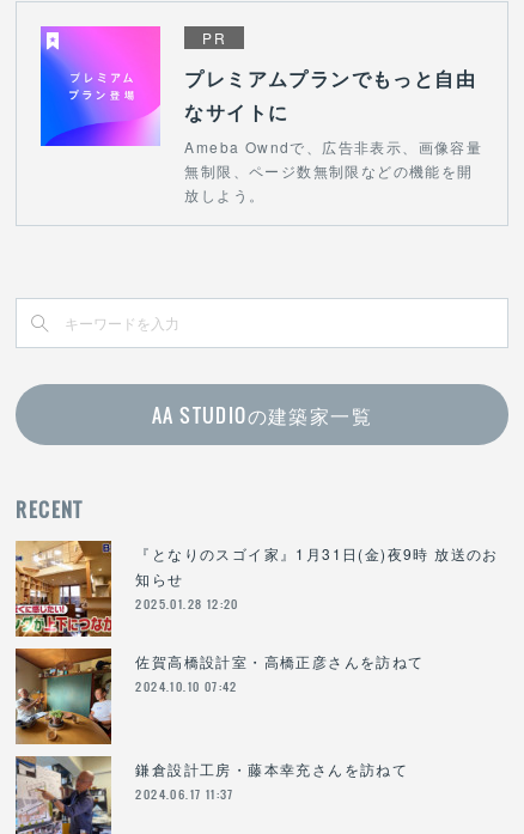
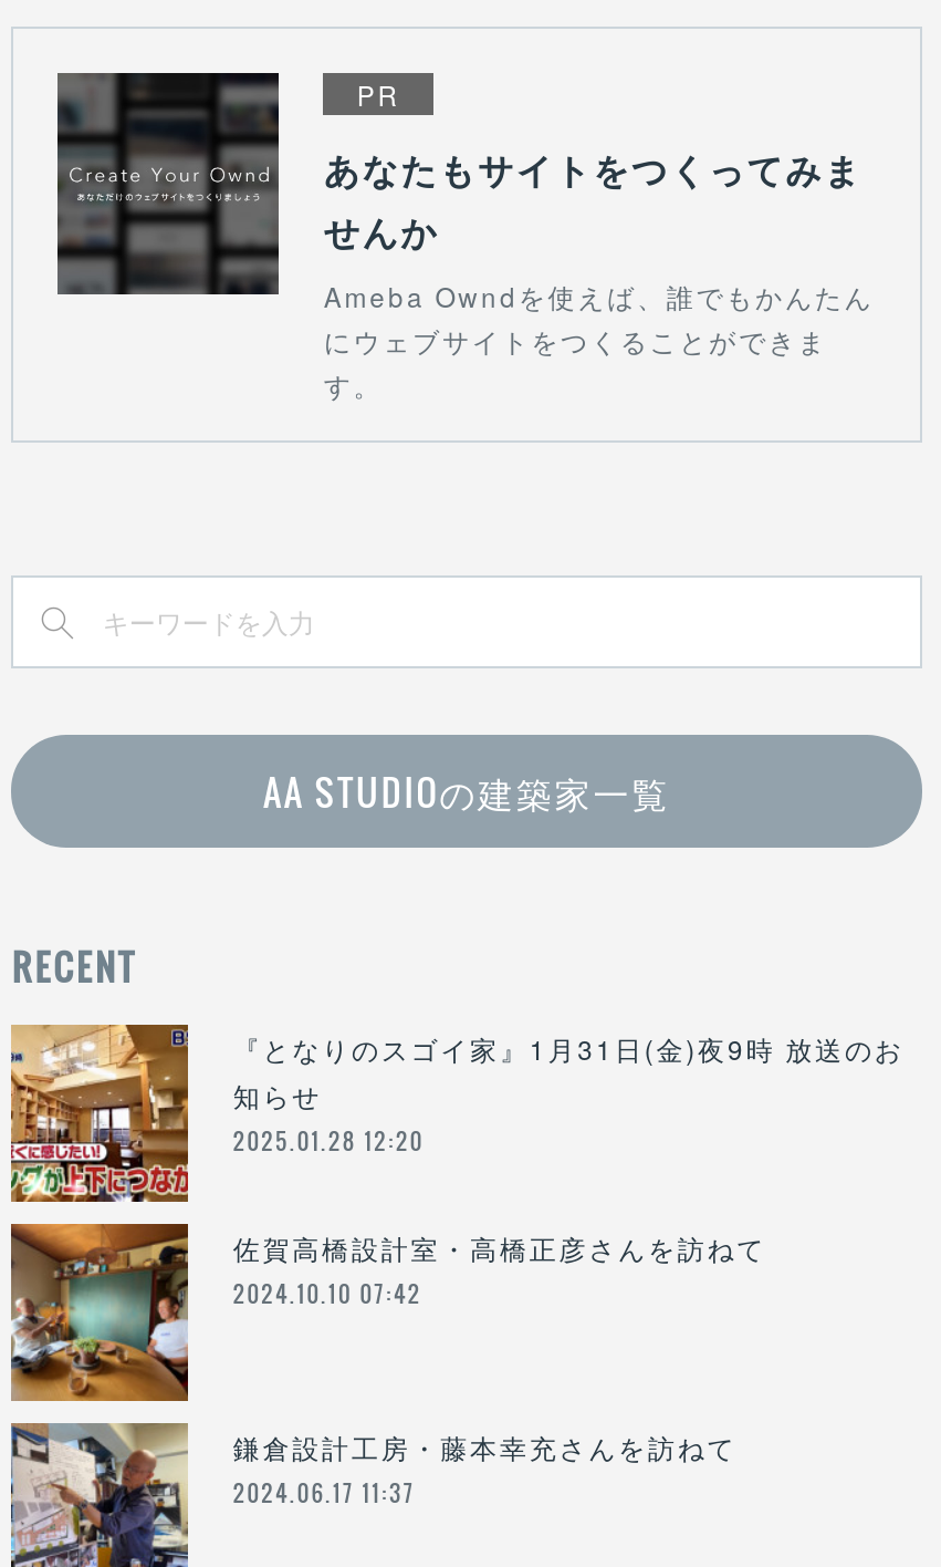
[39,25,482,205] [image] | プレミアムプランでもっと自由 | なサイトに | Ameba Owndで、広告非表示、画像容量 | 無制限、ページ数無制限などの機能を開 | 放しよう。 -> [55,71,874,403] [image] | あなたもサイトをつくってみま | せんか | Ameba Owndを使えば、誰でもかんたん | にウェブサイトをつくることができま | す。

